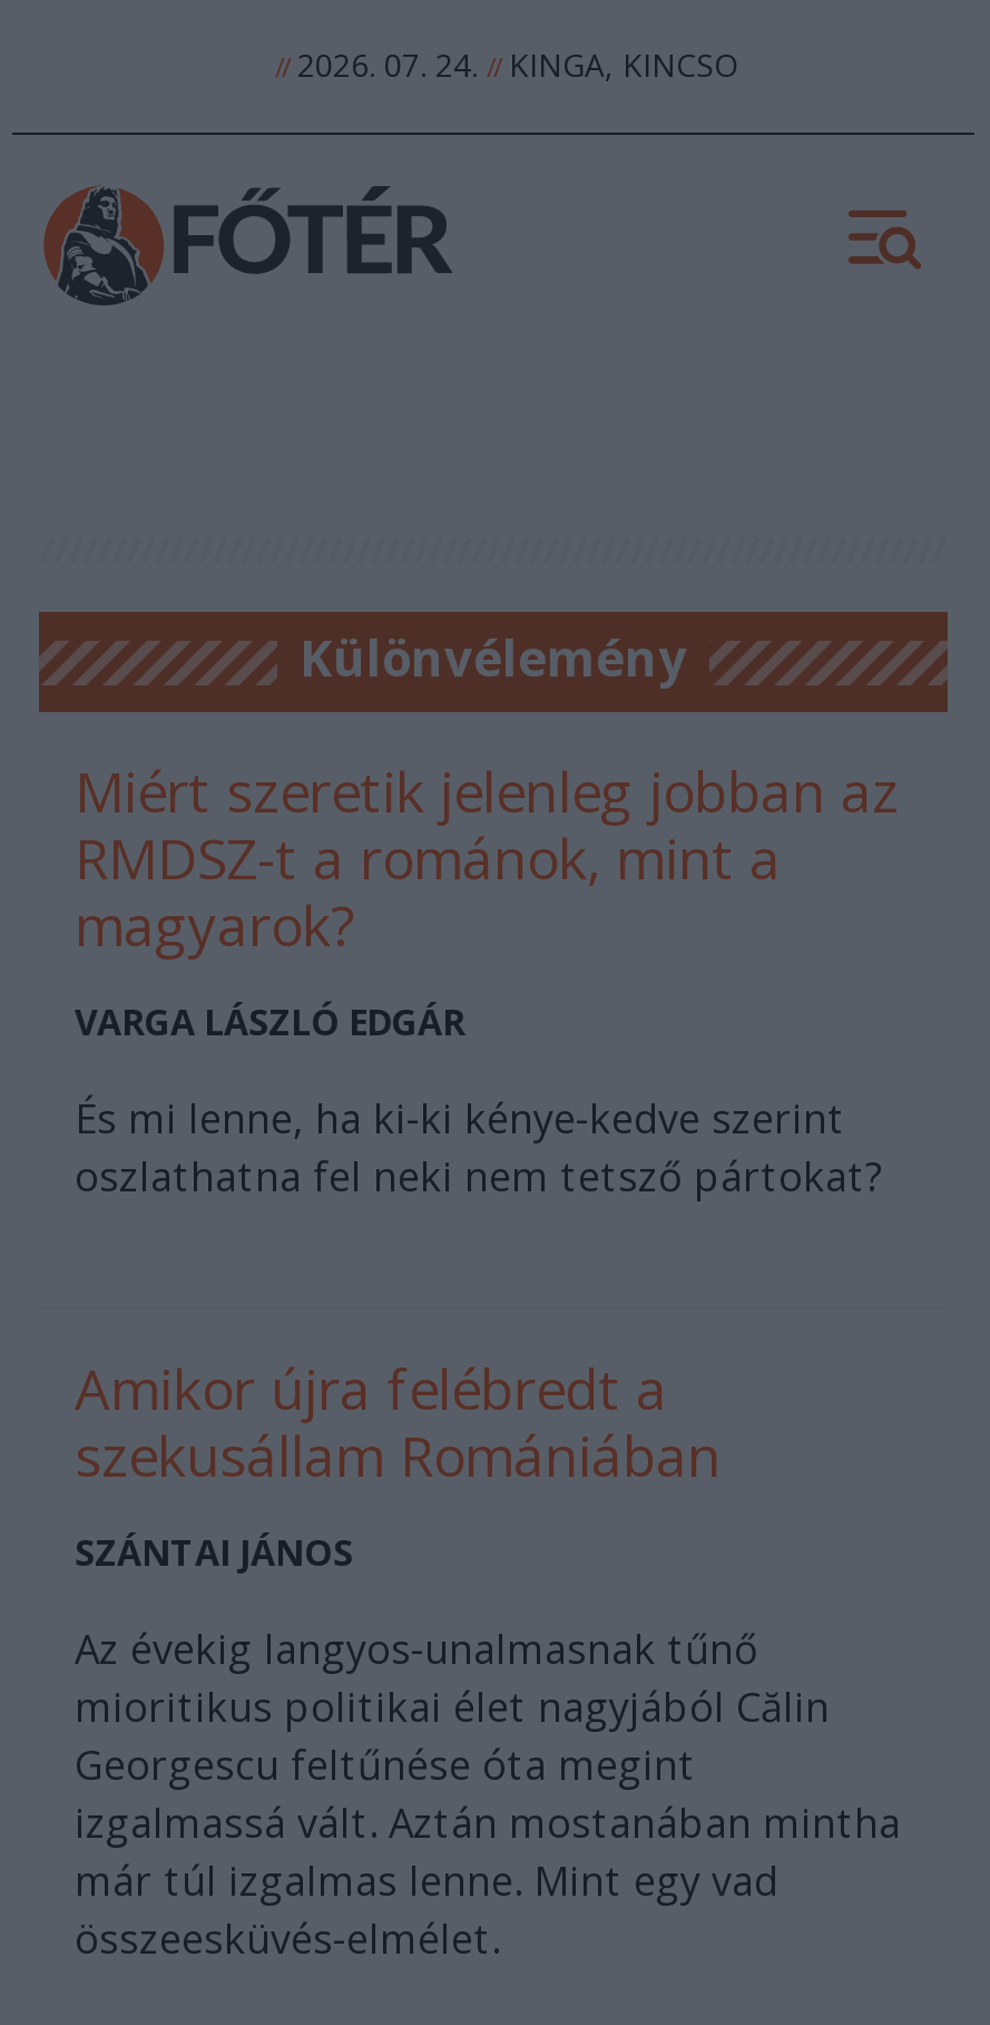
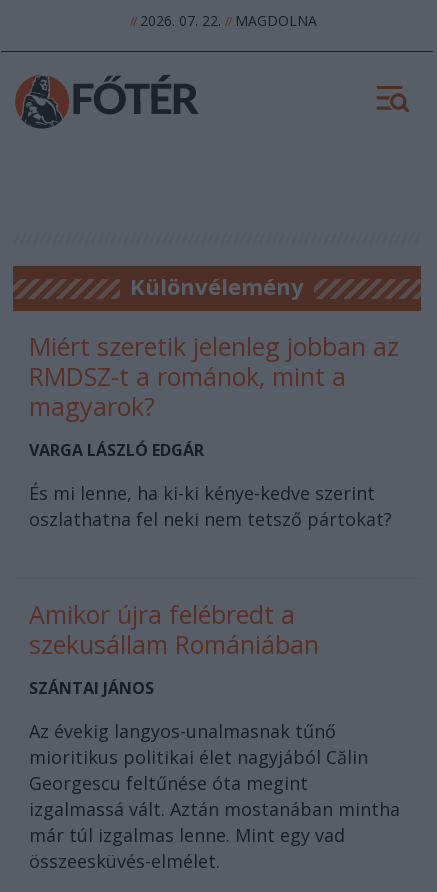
[275,43,738,86] // 2026. 07. 24. // KINGA, KINCSO -> [129,11,316,30] // 2026. 07. 22. // MAGDOLNA

